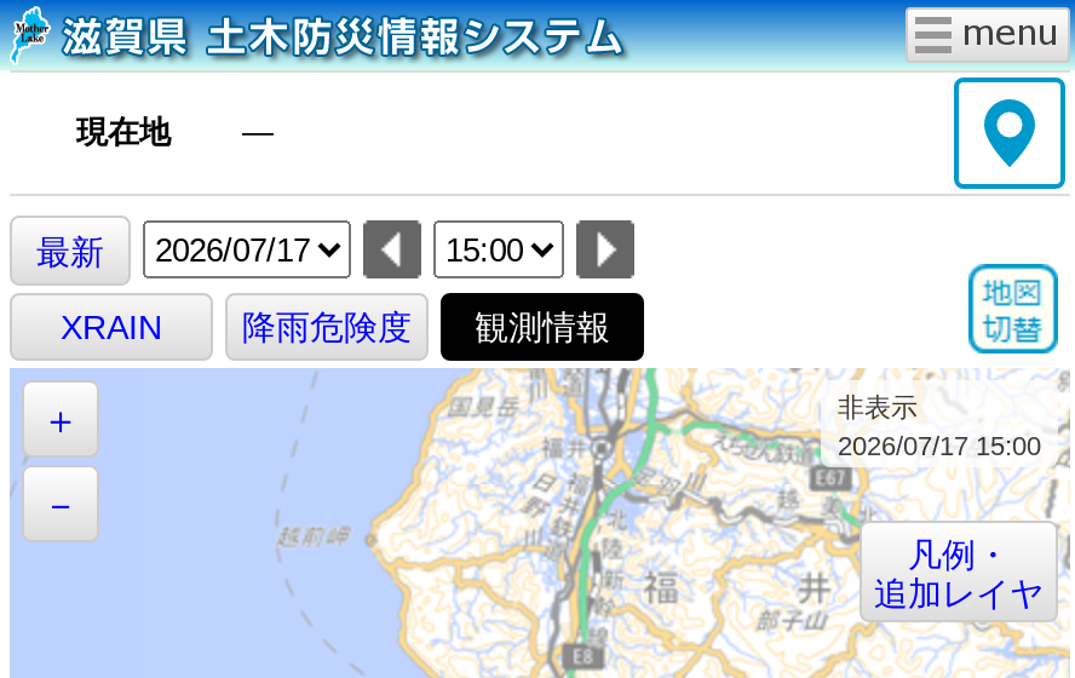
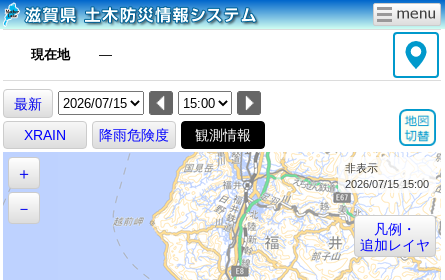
[838,431,1041,460] 2026/07/17 15:00 -> [345,178,429,190] 2026/07/15 15:00

